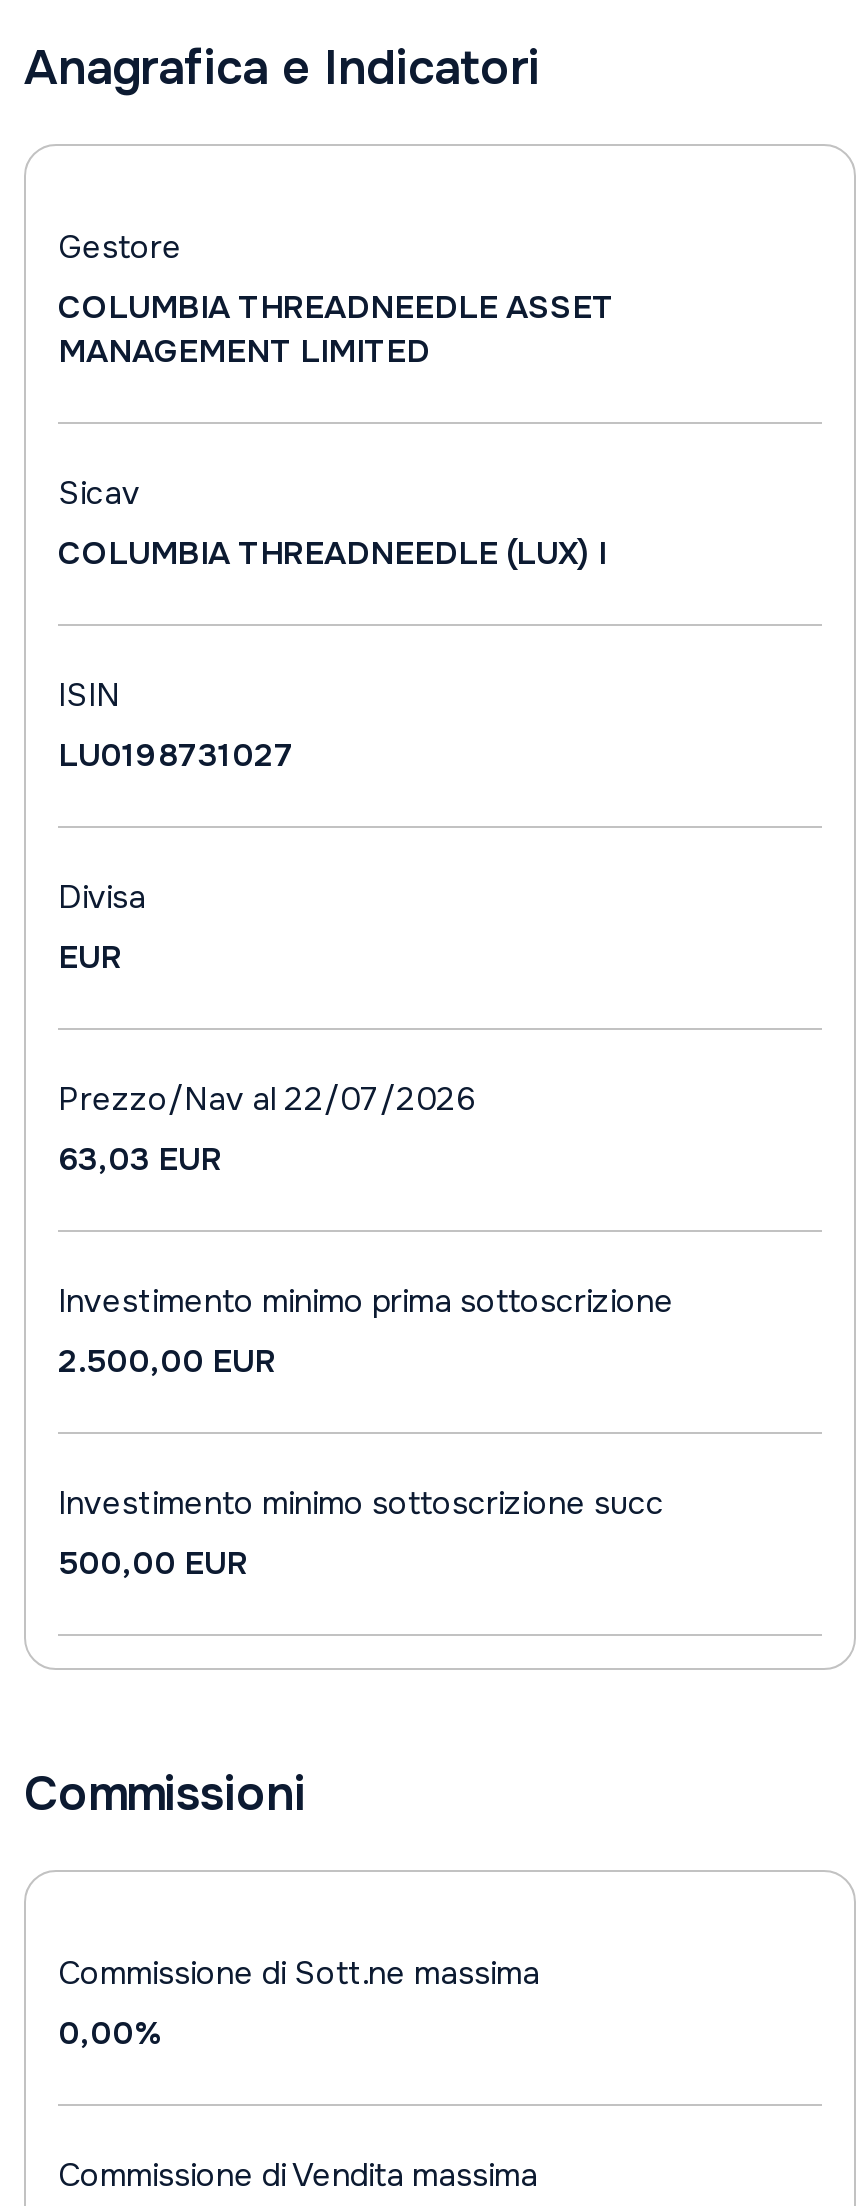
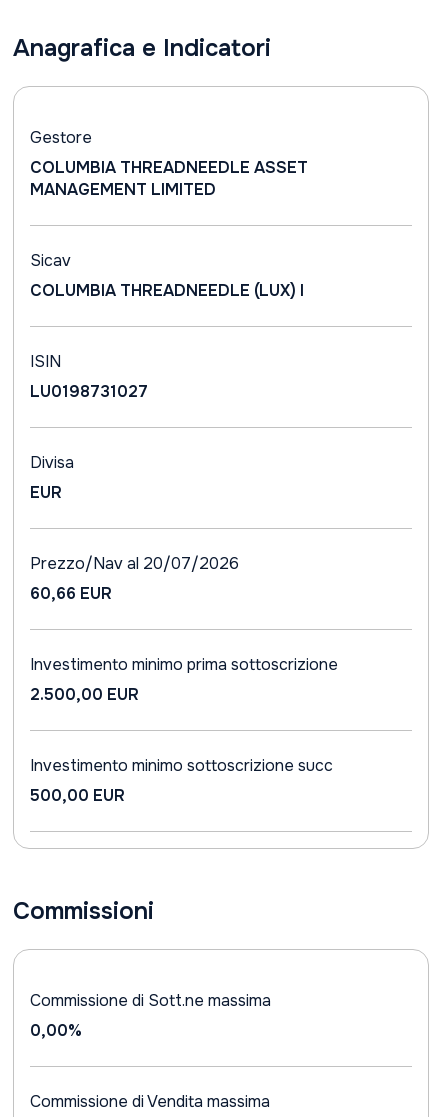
[58,1078,476,1120] Prezzo/Nav al 22/07/2026 -> [30,553,239,574] Prezzo/Nav al 20/07/2026
[58,1138,222,1180] 63,03 EUR -> [30,583,112,604] 60,66 EUR

